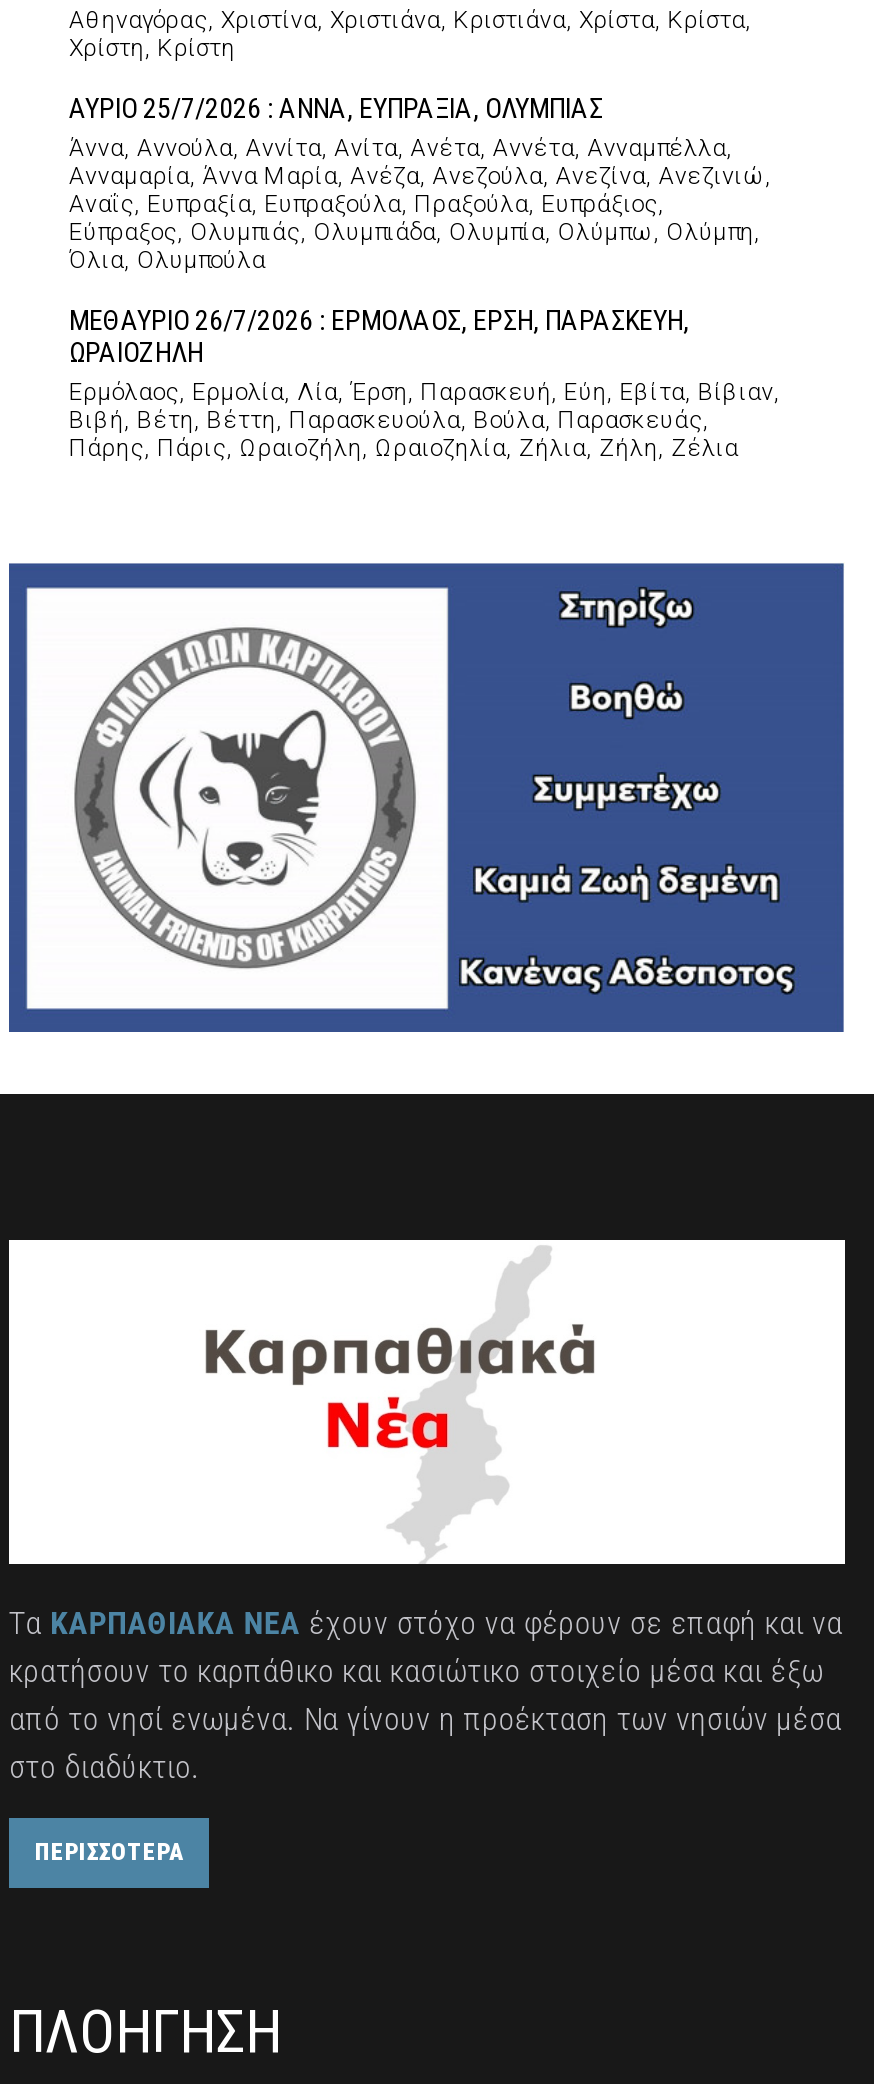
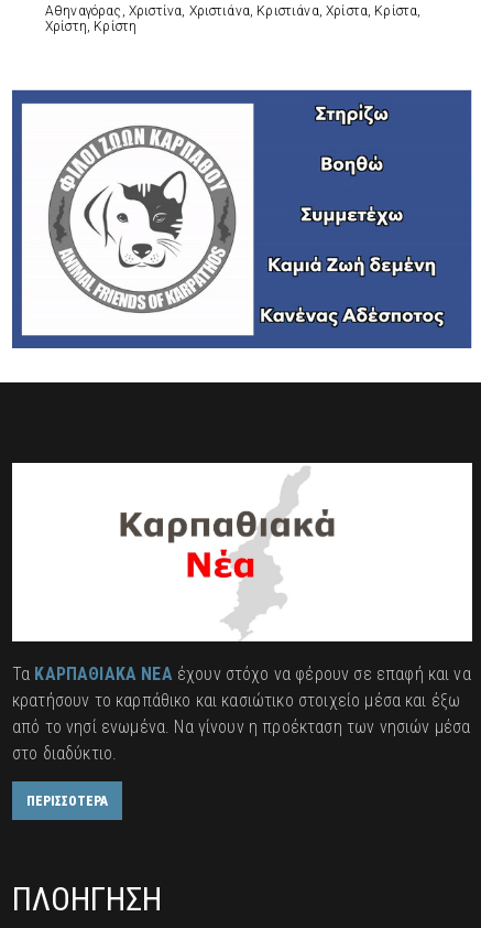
[69,92,780,462] ΑΥΡΙΟ 25/7/2026 : ΑΝΝΑ, ΕΥΠΡΑΞΙΑ, ΟΛΥΜΠΙΑΣ | Άννα, Αννούλα, Αννίτα, Ανίτα, Ανέτα, Αννέτα, Ανναμπέλλα, | Ανναμαρία, Άννα Μαρία, Ανέζα, Ανεζούλα, Ανεζίνα, Ανεζινιώ, | Αναΐς, Ευπραξία, Ευπραξούλα, Πραξούλα, Ευπράξιος, | Εύπραξος, Ολυμπιάς, Ολυμπιάδα, Ολυμπία, Ολύμπω, Ολύμπη, | Όλια, Ολυμπούλα | ΜΕΘΑΥΡΙΟ 26/7/2026 : ΕΡΜΟΛΑΟΣ, ΕΡΣΗ, ΠΑΡΑΣΚΕΥΗ, | ΩΡΑΙΟΖΗΛΗ | Ερμόλαος, Ερμολία, Λία, Έρση, Παρασκευή, Εύη, Εβίτα, Βίβιαν, | Βιβή, Βέτη, Βέττη, Παρασκευούλα, Βούλα, Παρασκευάς, | Πάρης, Πάρις, Ωραιοζήλη, Ωραιοζηλία, Ζήλια, Ζήλη, Ζέλια -> none

